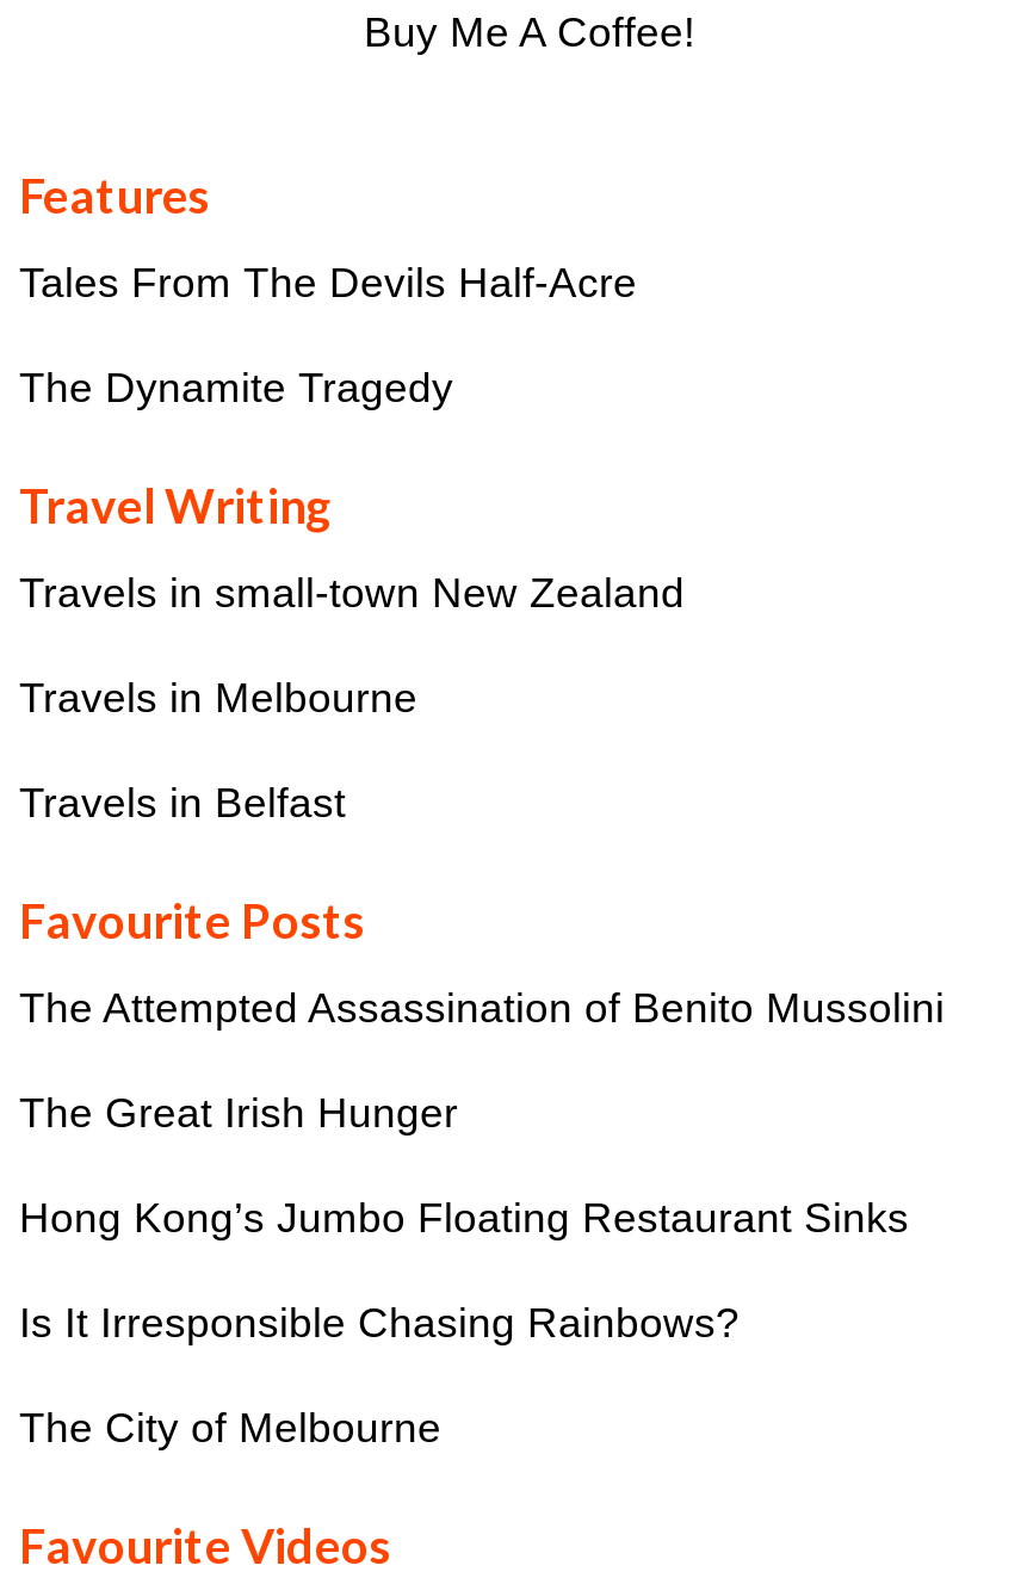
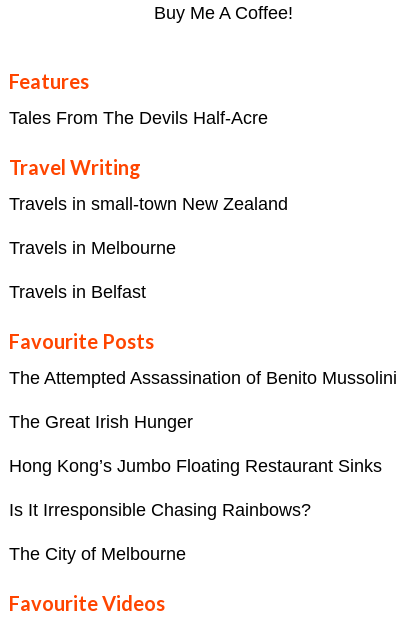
[19,363,453,410] The Dynamite Tragedy -> none

